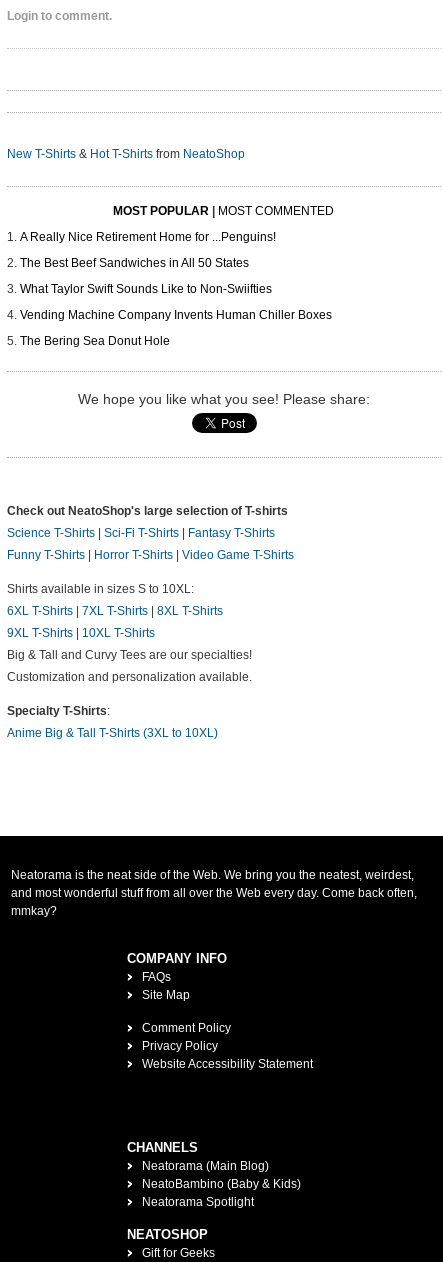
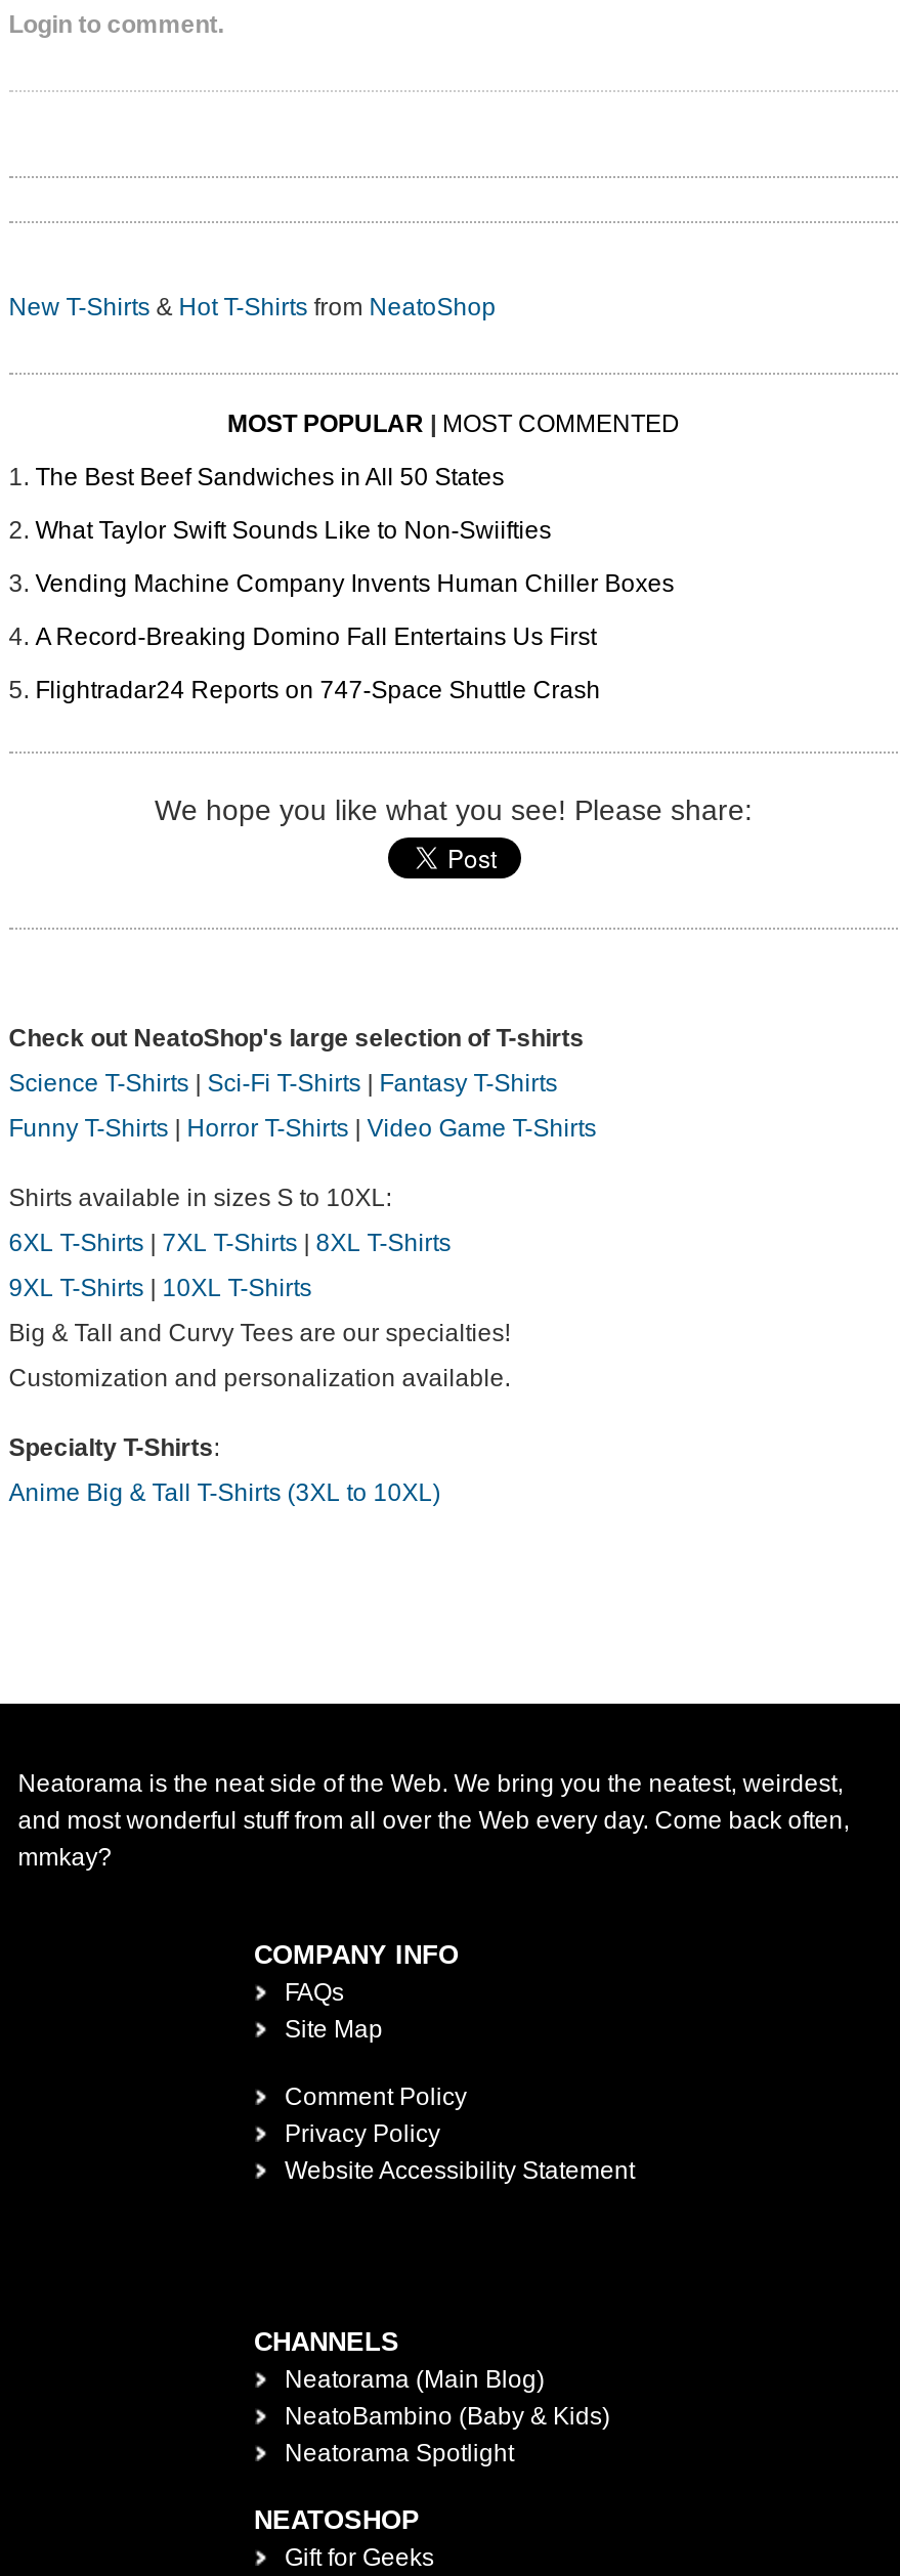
[20,230,276,244] A Really Nice Retirement Home for ...Penguins! -> none
moved [20,256,332,322] -> [35,464,674,599]: The Best Beef Sandwiches in All 50 States | What Taylor Swift Sounds Like to Non-Swiifties | Vending Machine Company Invents Human Chiller Boxes
[20,334,170,348] The Bering Sea Donut Hole -> [35,624,600,705] A Record-Breaking Domino Fall Entertains Us First | Flightradar24 Reports on 747-Space Shuttle Crash

